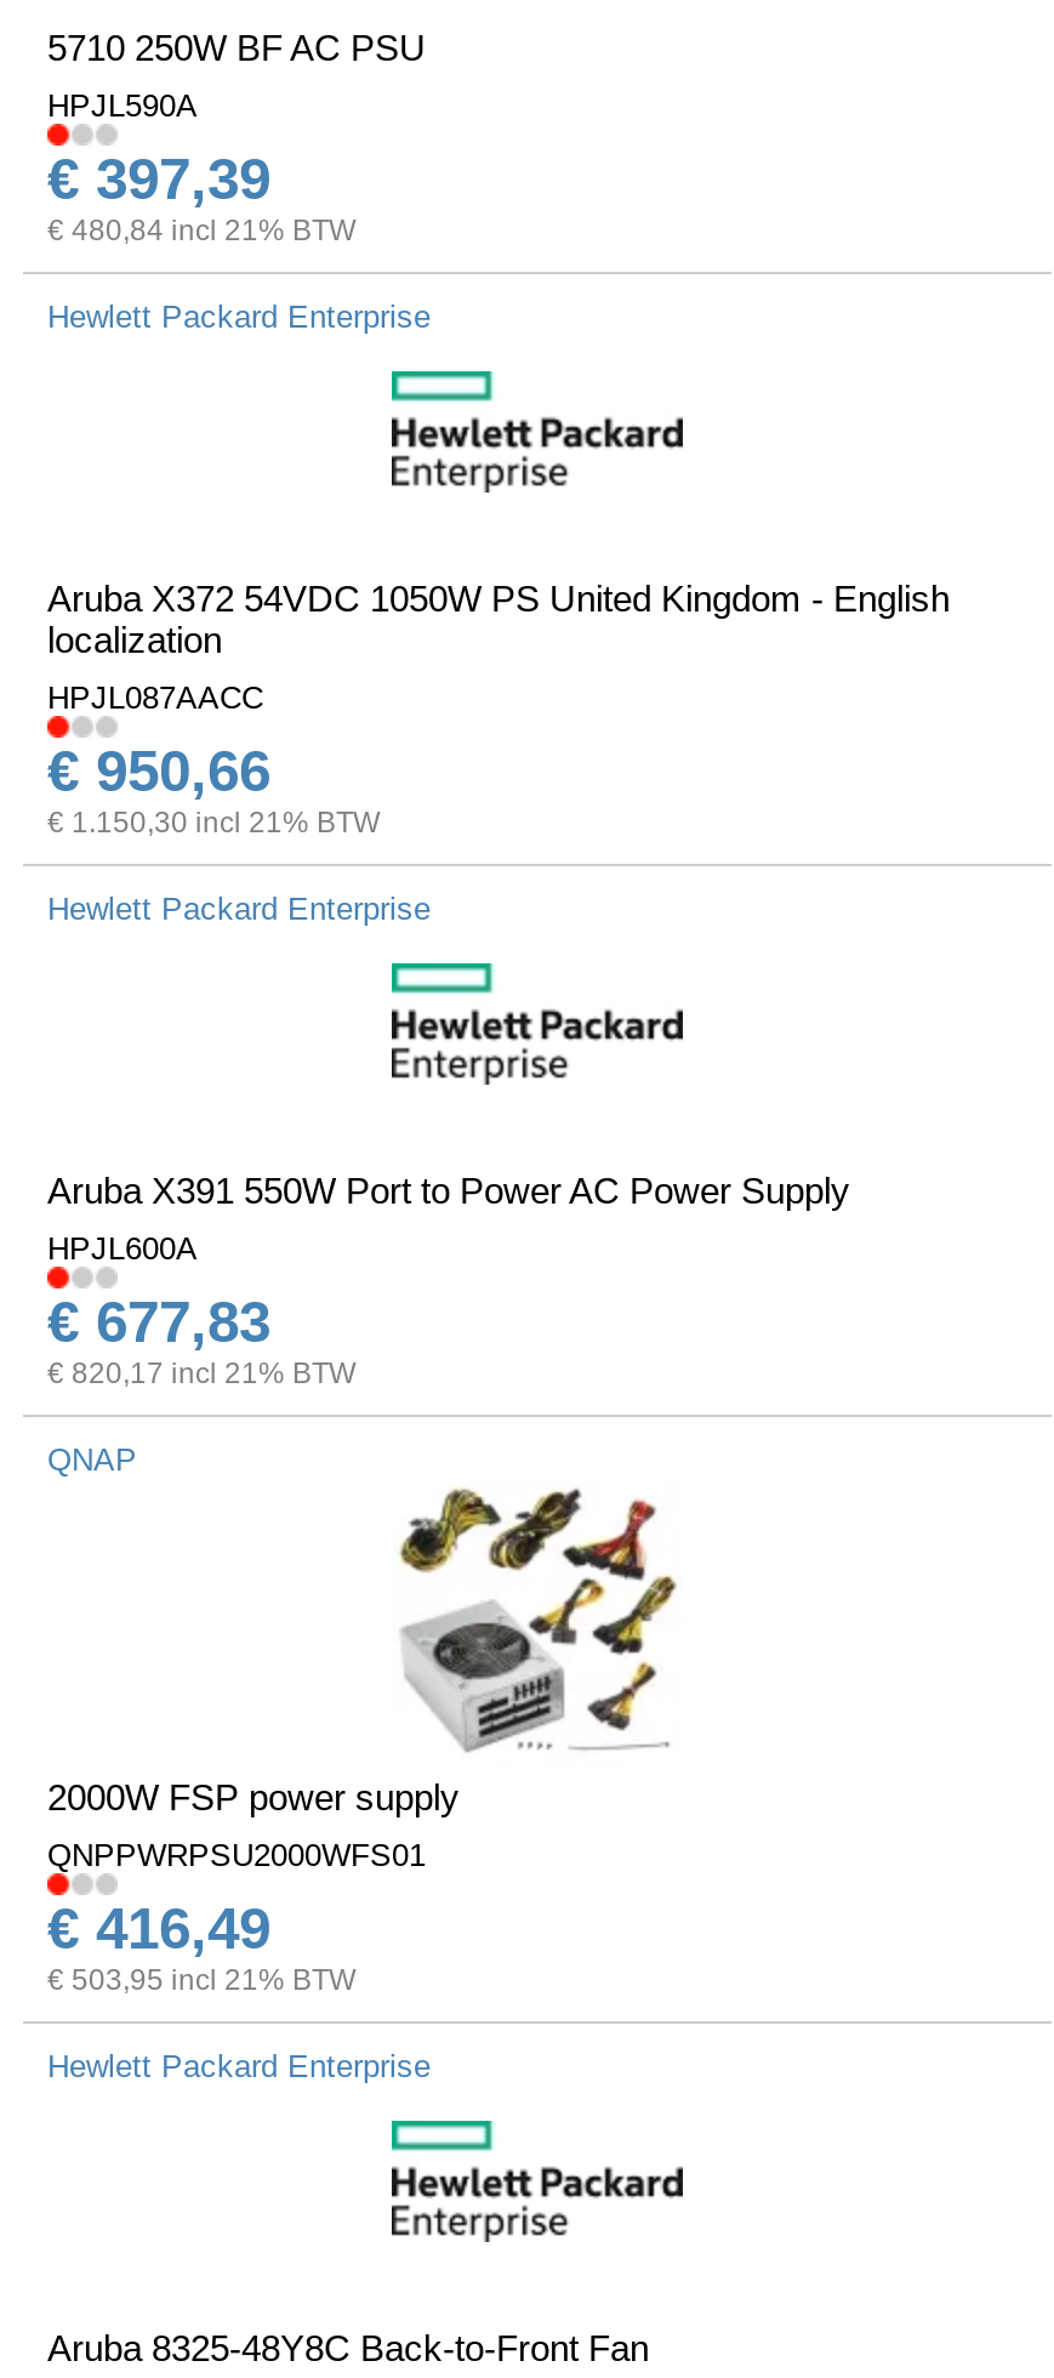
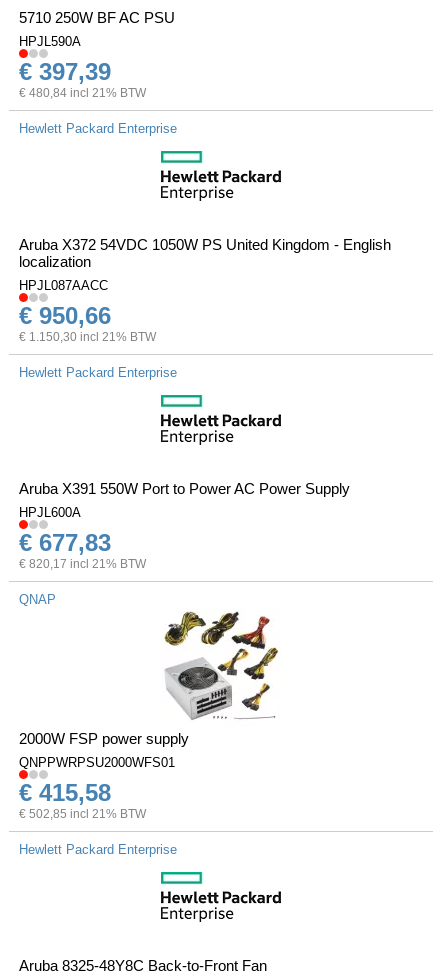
[47,1895,270,1961] € 416,49 -> [19,779,111,806] € 415,58
[47,1963,355,1997] € 503,95 incl 21% BTW -> [19,807,146,821] € 502,85 incl 21% BTW

